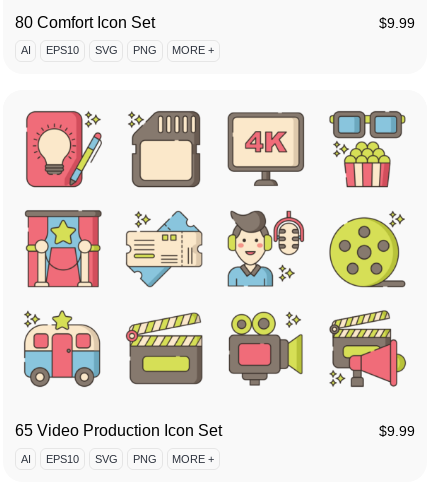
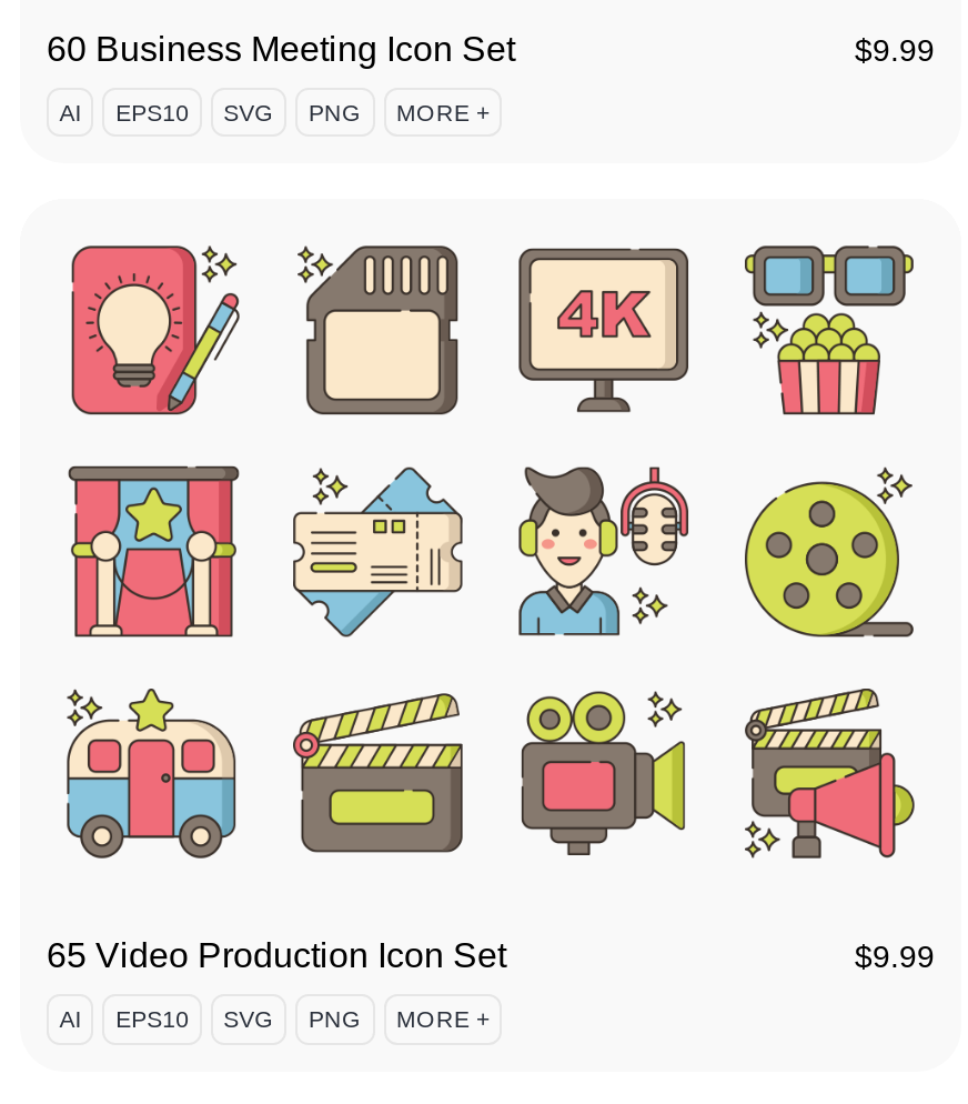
[15,14,155,31] 80 Comfort Icon Set -> [47,31,515,69] 60 Business Meeting Icon Set

